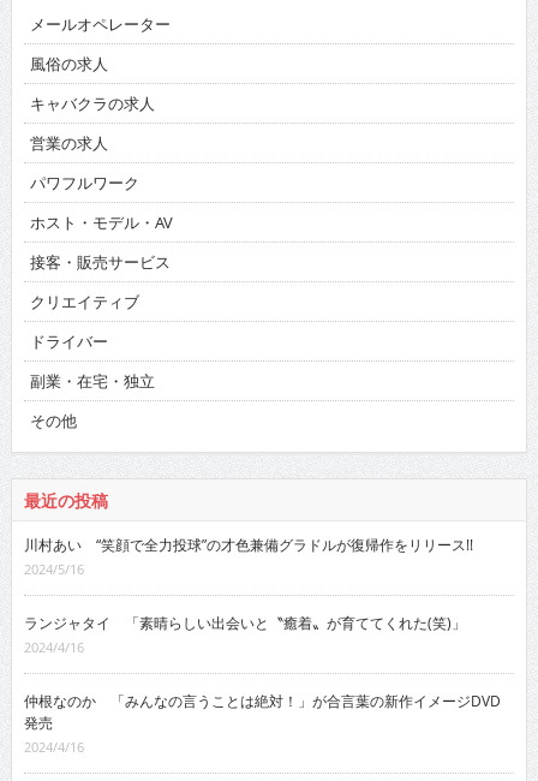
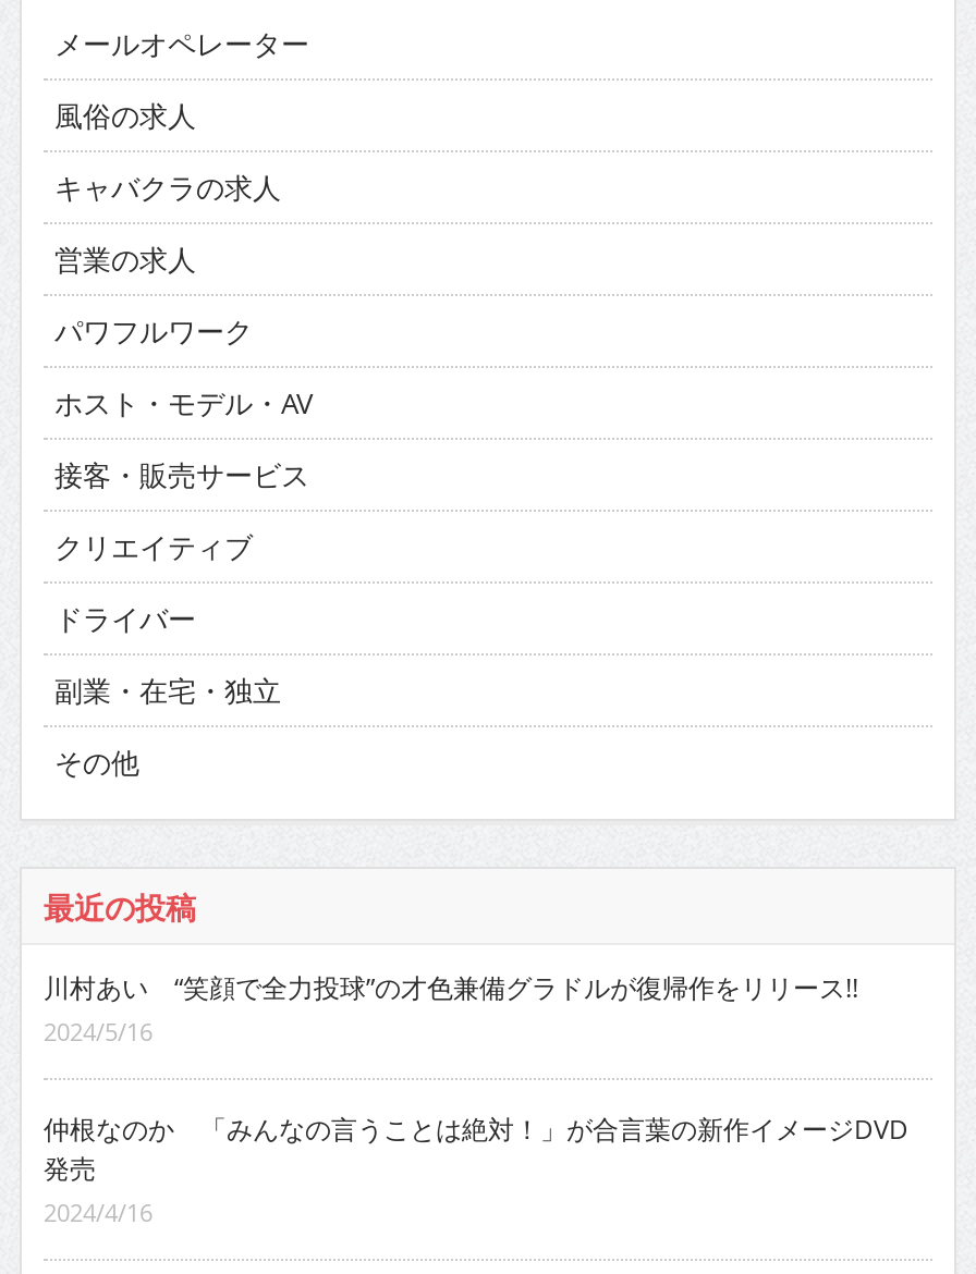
[24,613,466,656] ランジャタイ 「素晴らしい出会いと〝癒着〟が育ててくれた(笑)」 | 2024/4/16 -> none

